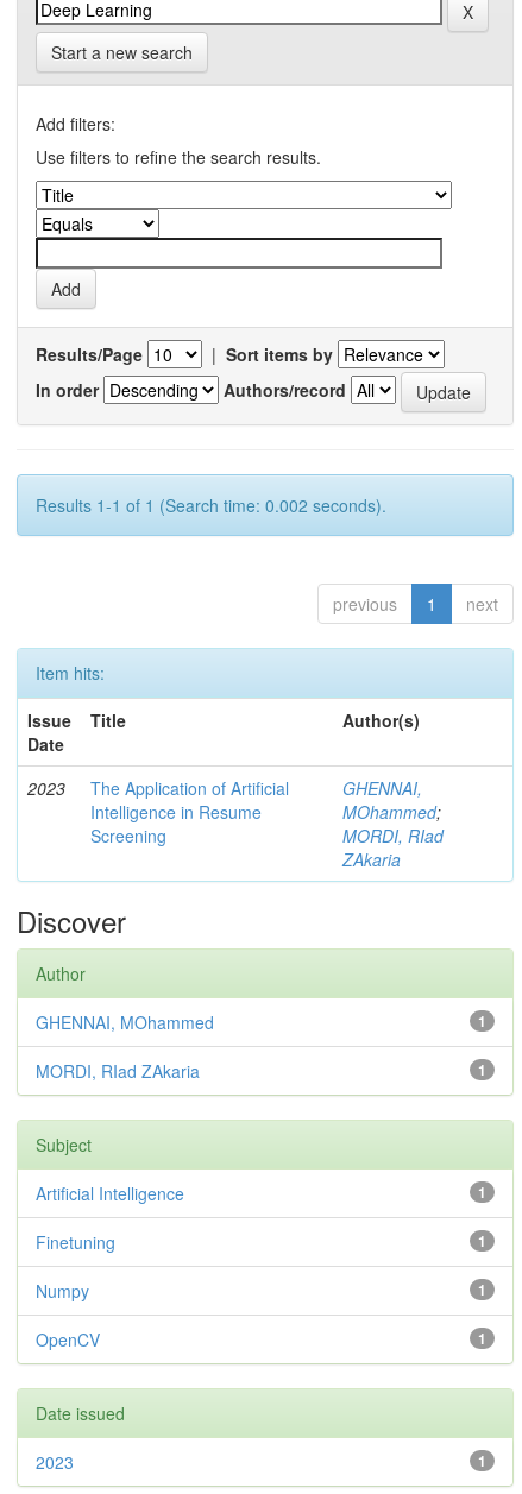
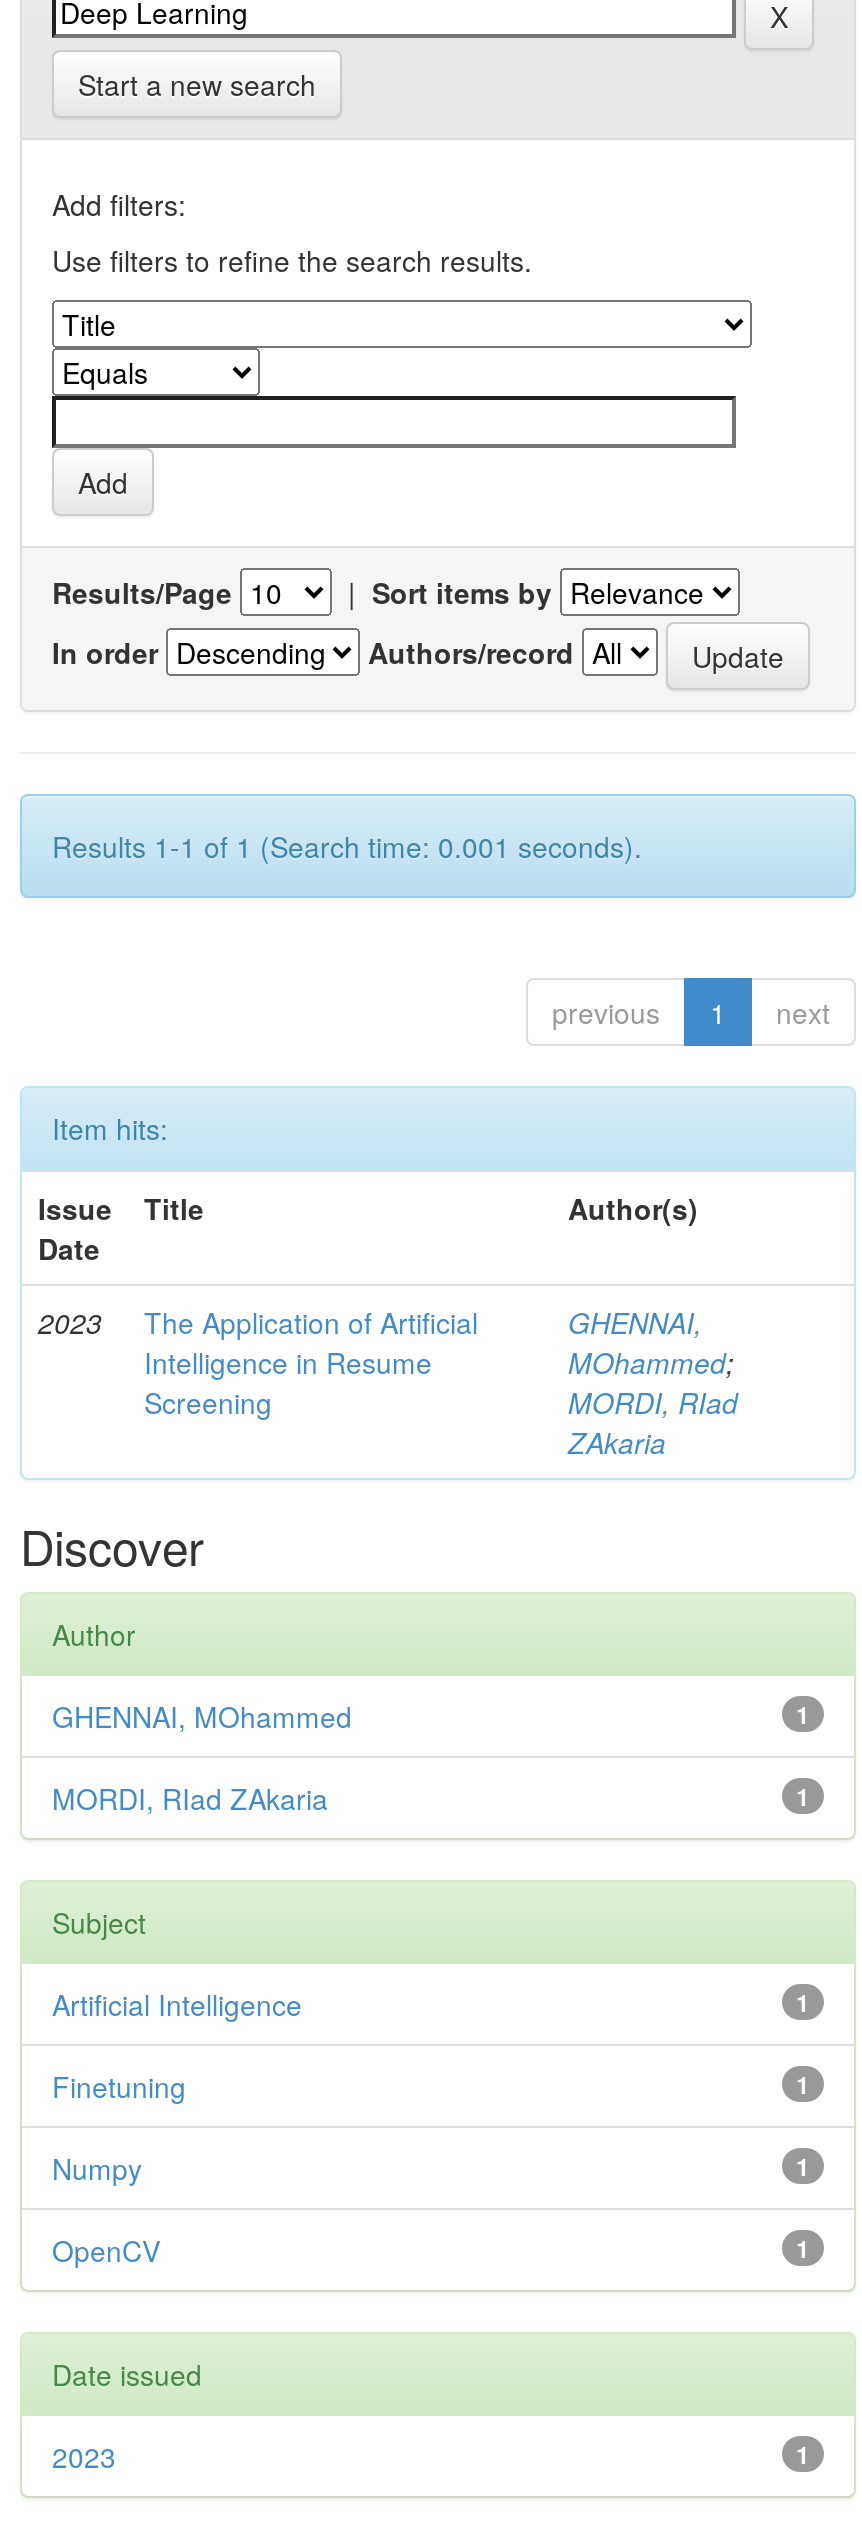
[36,493,386,517] Results 1-1 of 1 (Search time: 0.002 seconds). -> [52,826,642,866] Results 1-1 of 1 (Search time: 0.001 seconds).

